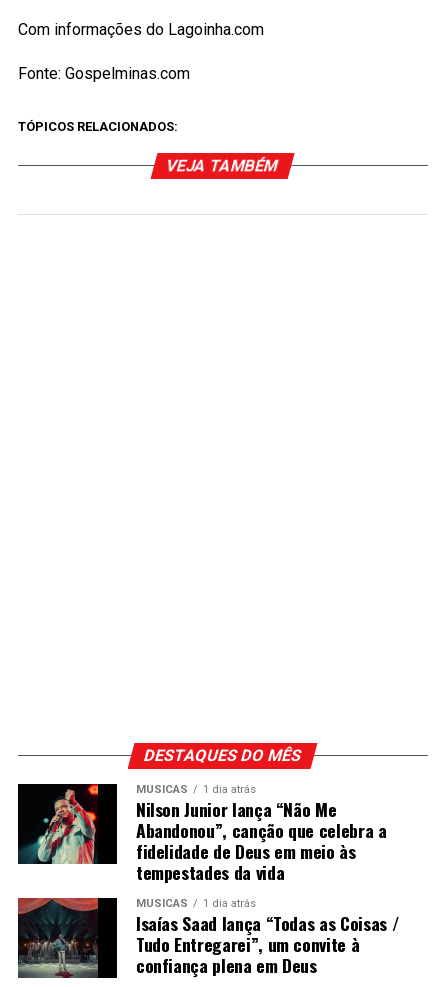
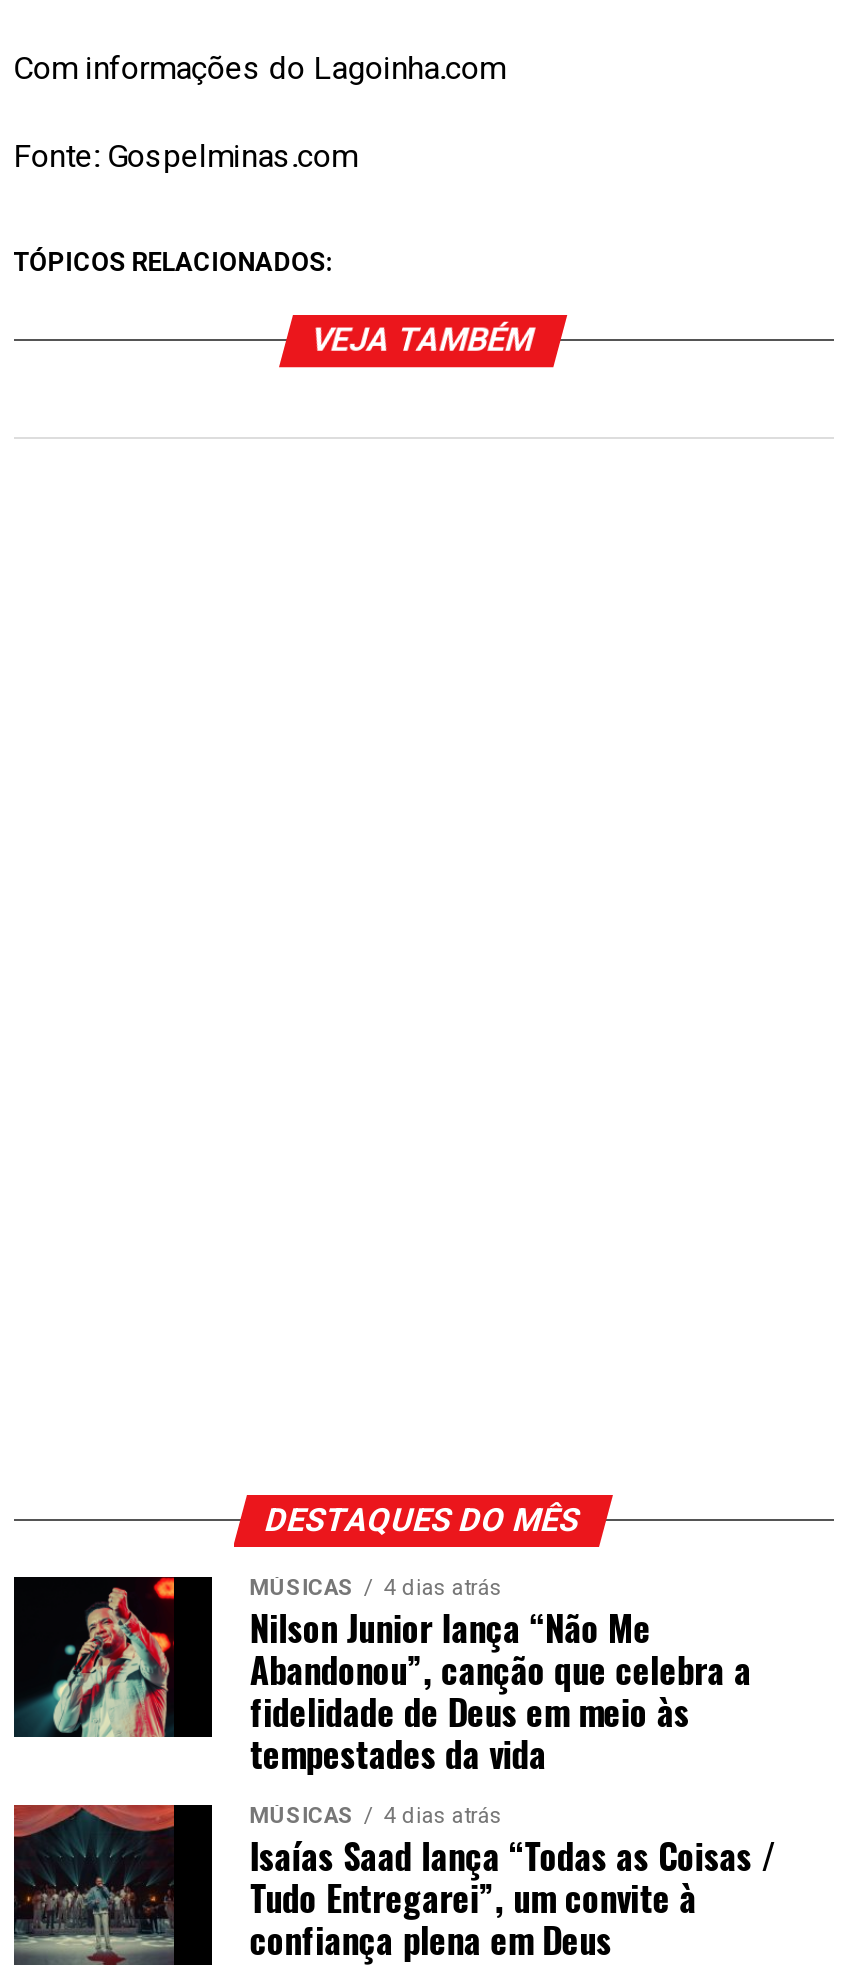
[136,783,256,796] MÚSICAS 1 dia atrás -> [250,1575,502,1601] MÚSICAS 4 dias atrás
[136,897,256,910] MÚSICAS 1 dia atrás -> [250,1803,502,1829] MÚSICAS 4 dias atrás

